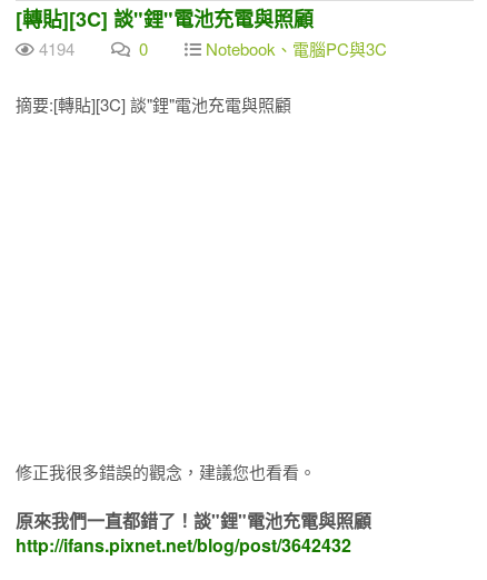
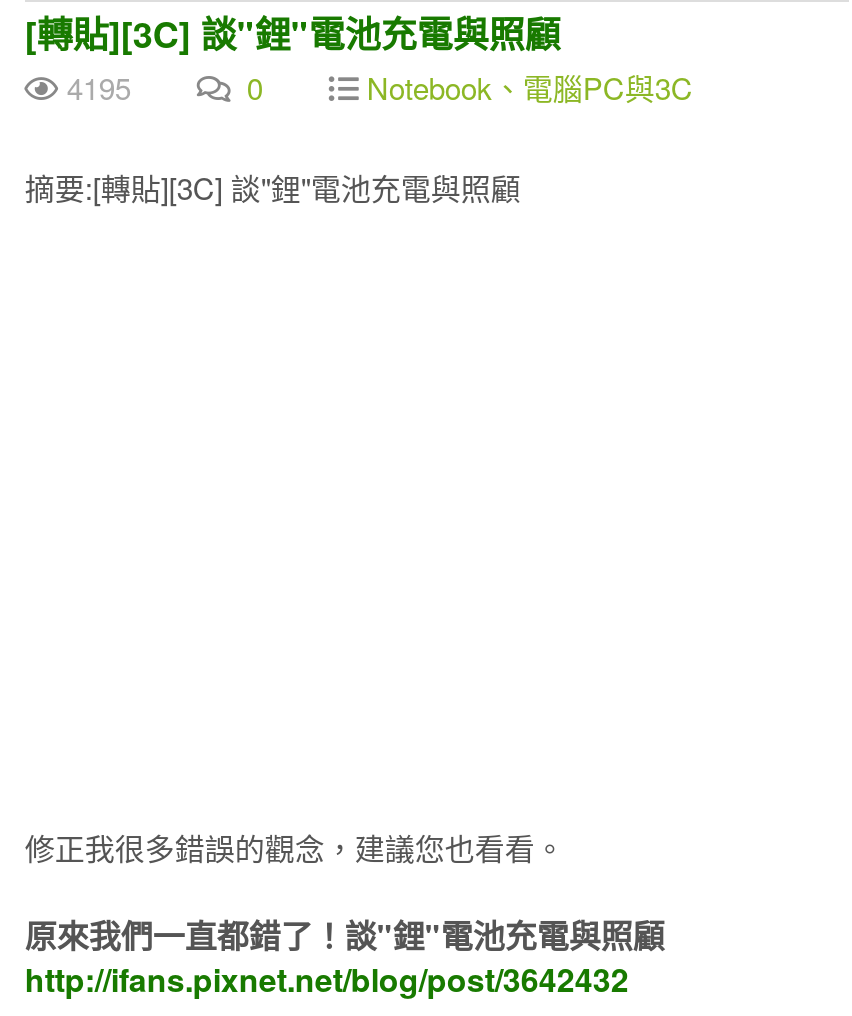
[39,37,74,60] 4194 -> [67,66,131,108] 4195

